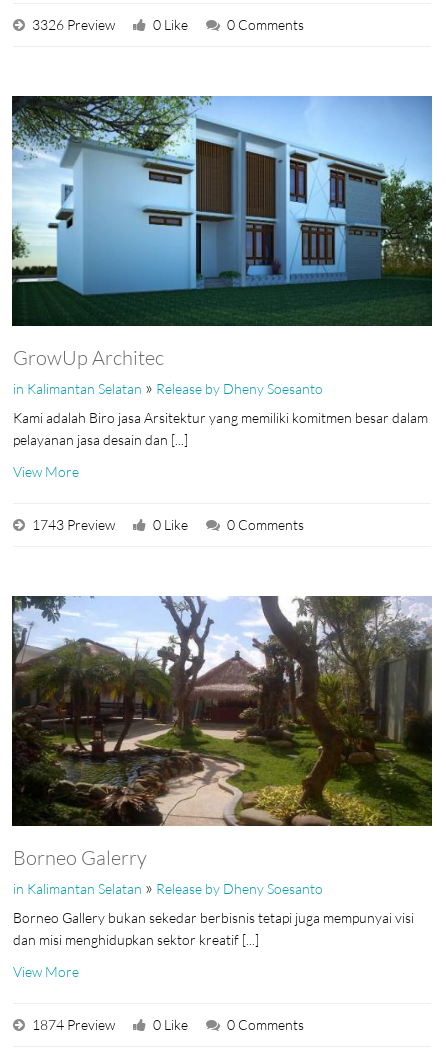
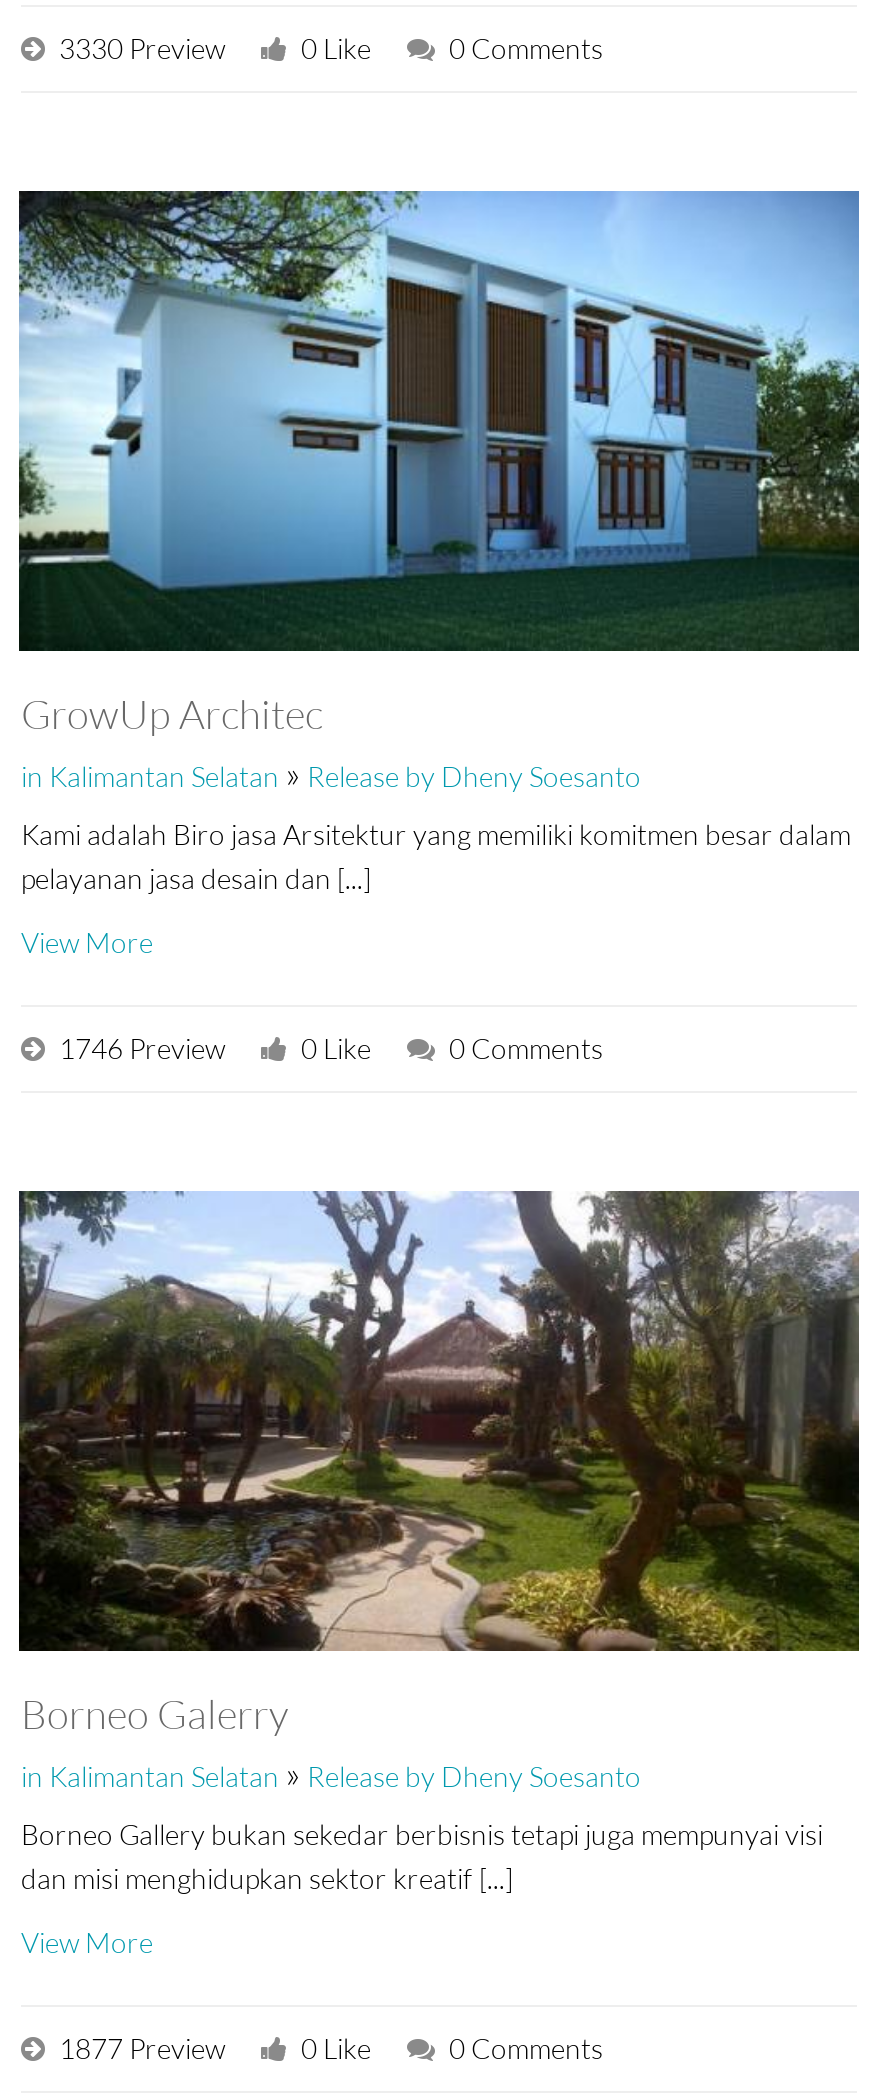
[32,16,115,33] 3326 Preview -> [59,31,225,65] 3330 Preview
[32,516,115,533] 1743 Preview -> [59,1031,225,1065] 1746 Preview
[32,1016,115,1033] 1874 Preview -> [59,2031,225,2065] 1877 Preview

